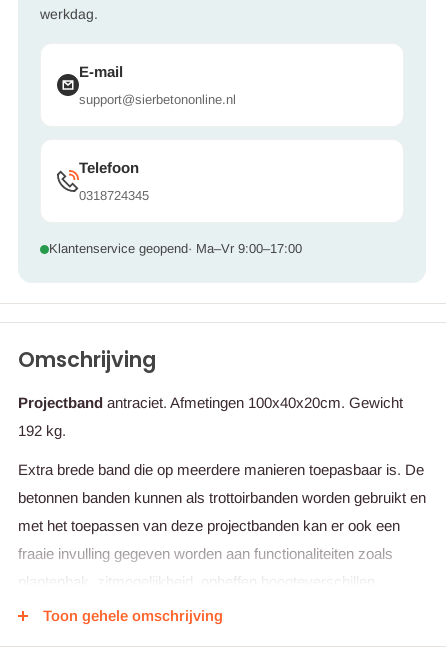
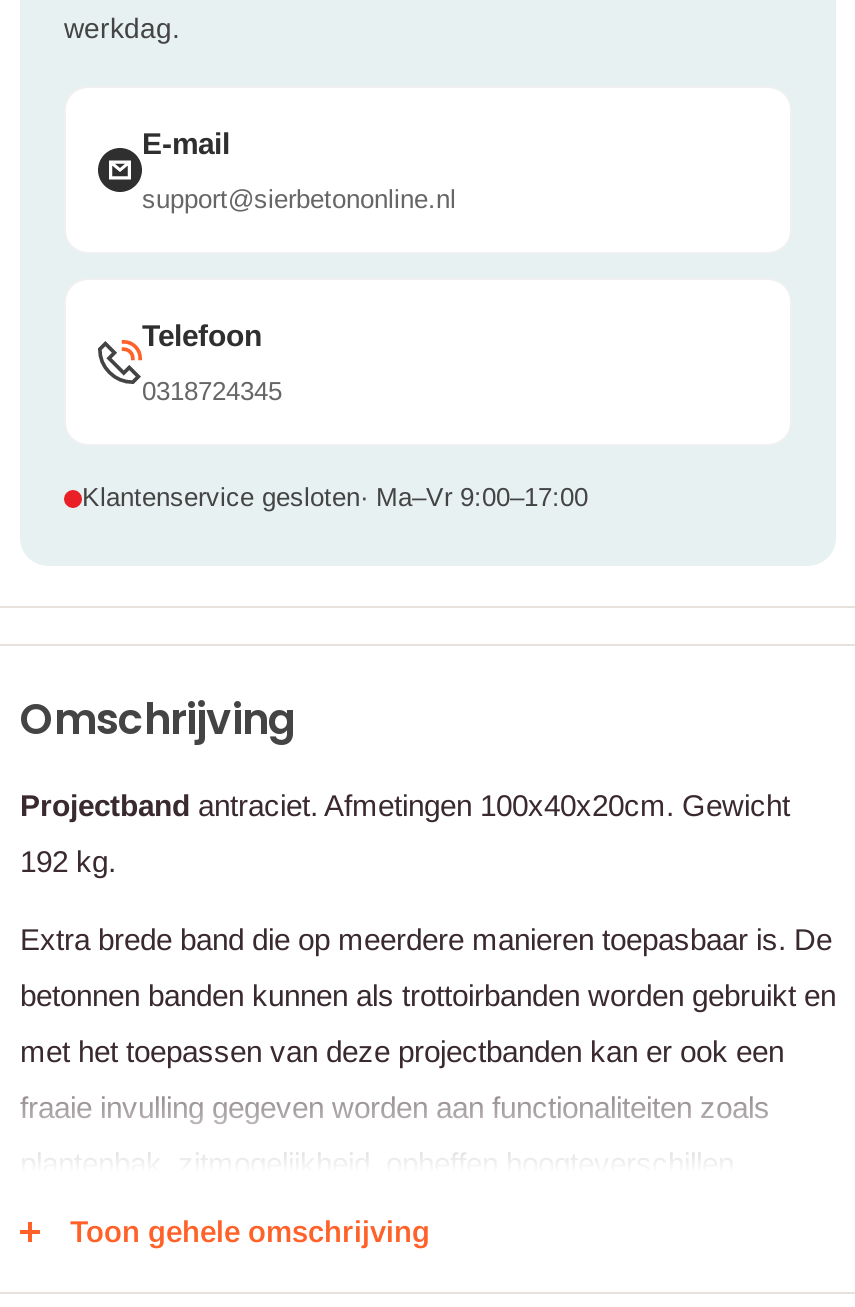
[49,241,302,256] Klantenservice geopend · Ma–Vr 9:00–17:00 -> [82,482,588,512] Klantenservice gesloten · Ma–Vr 9:00–17:00

